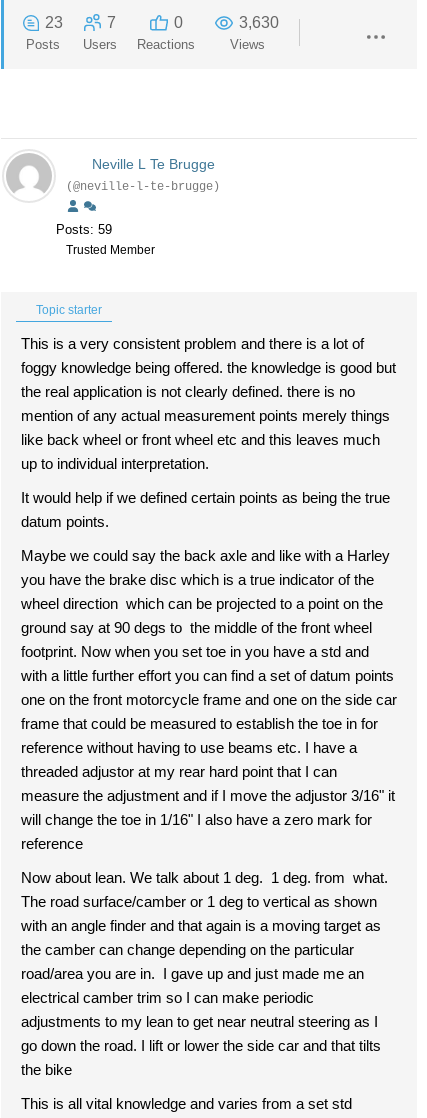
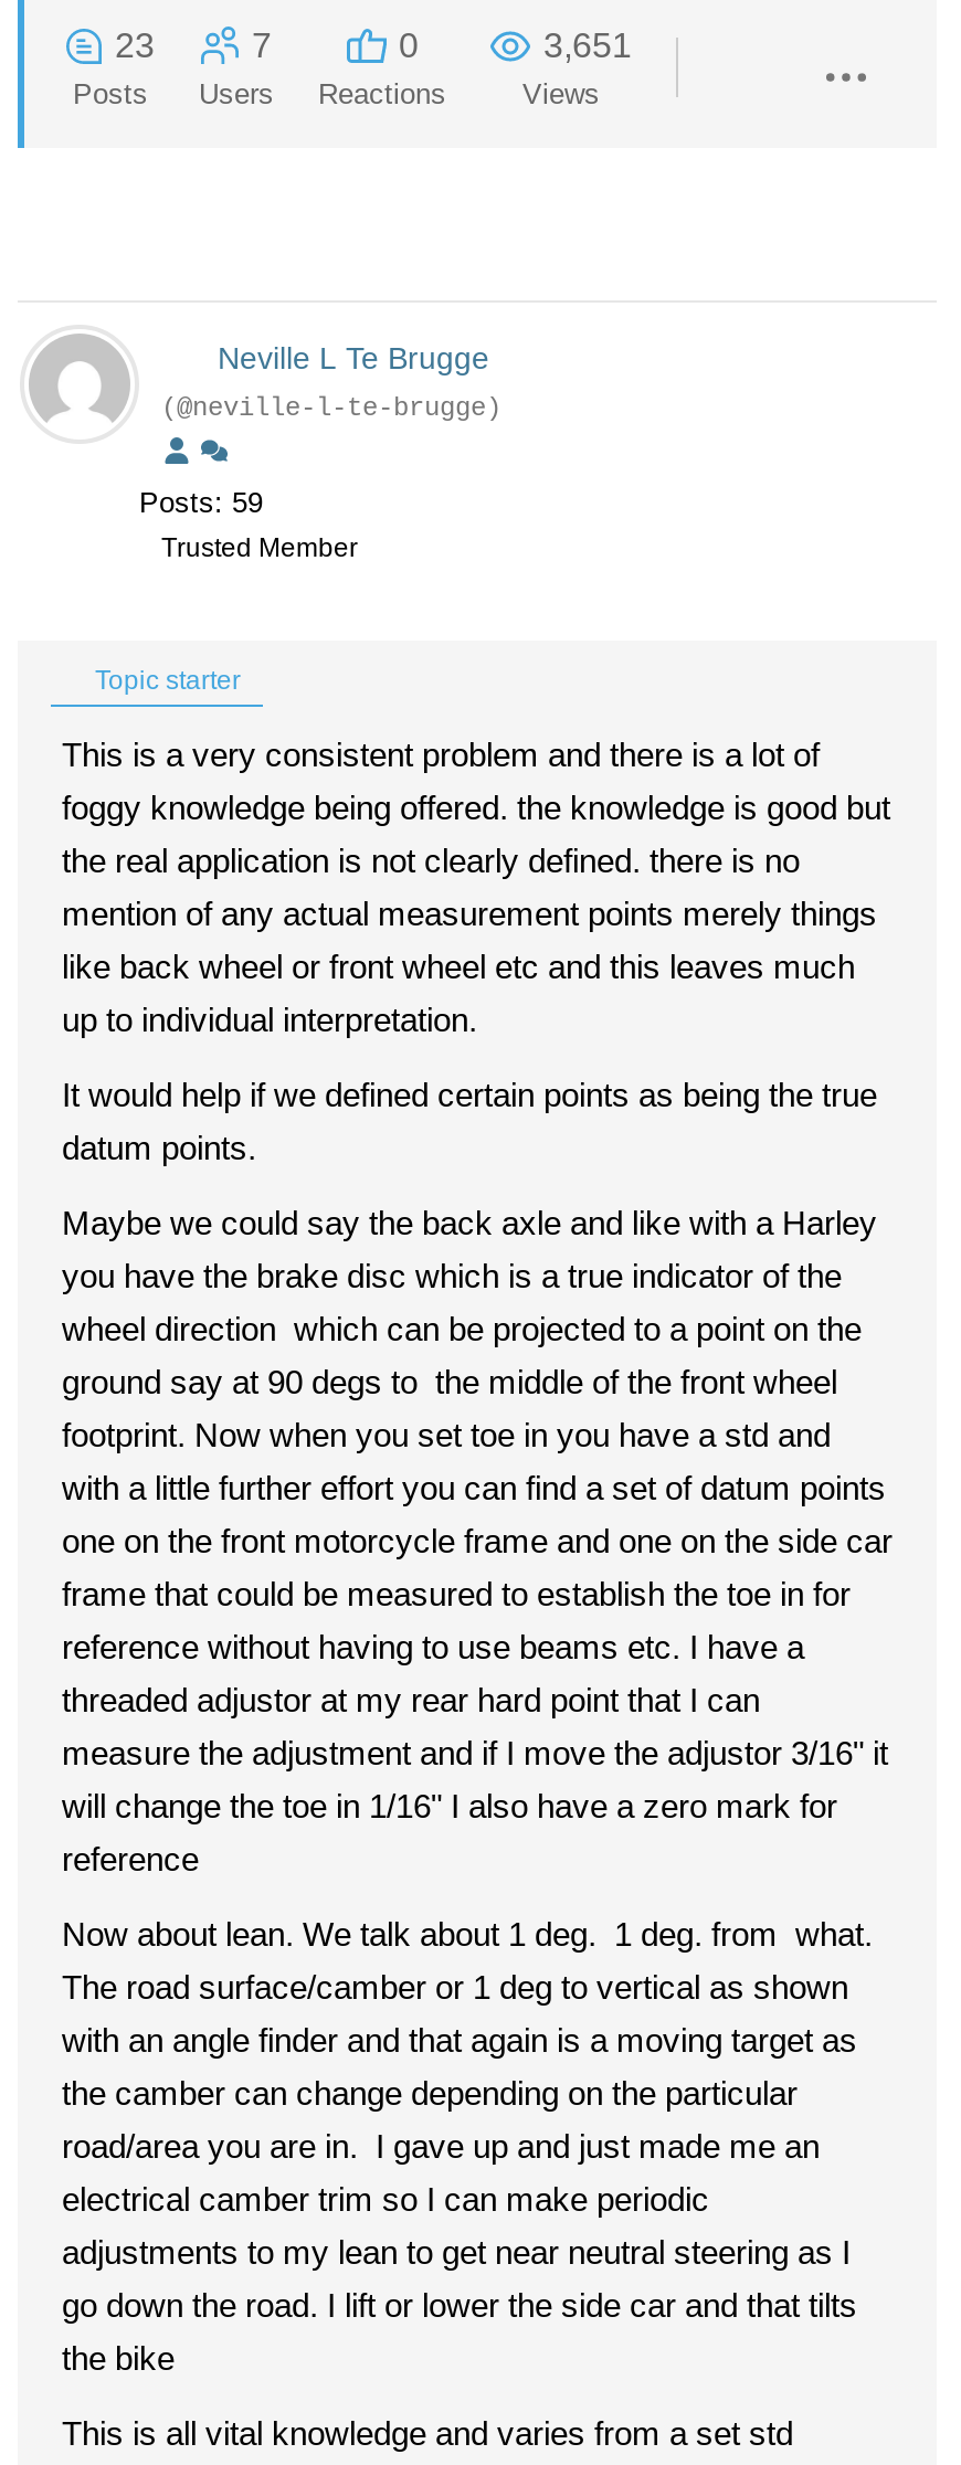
[239,14,279,31] 3,630 -> [543,27,632,64] 3,651

